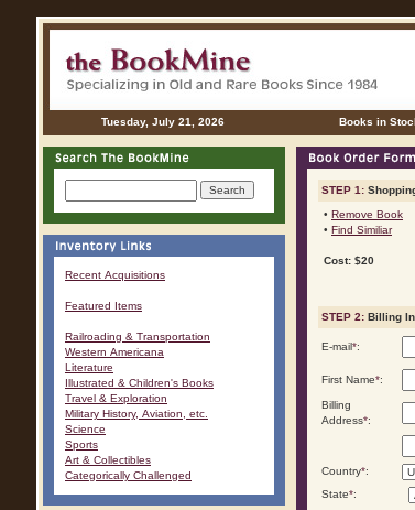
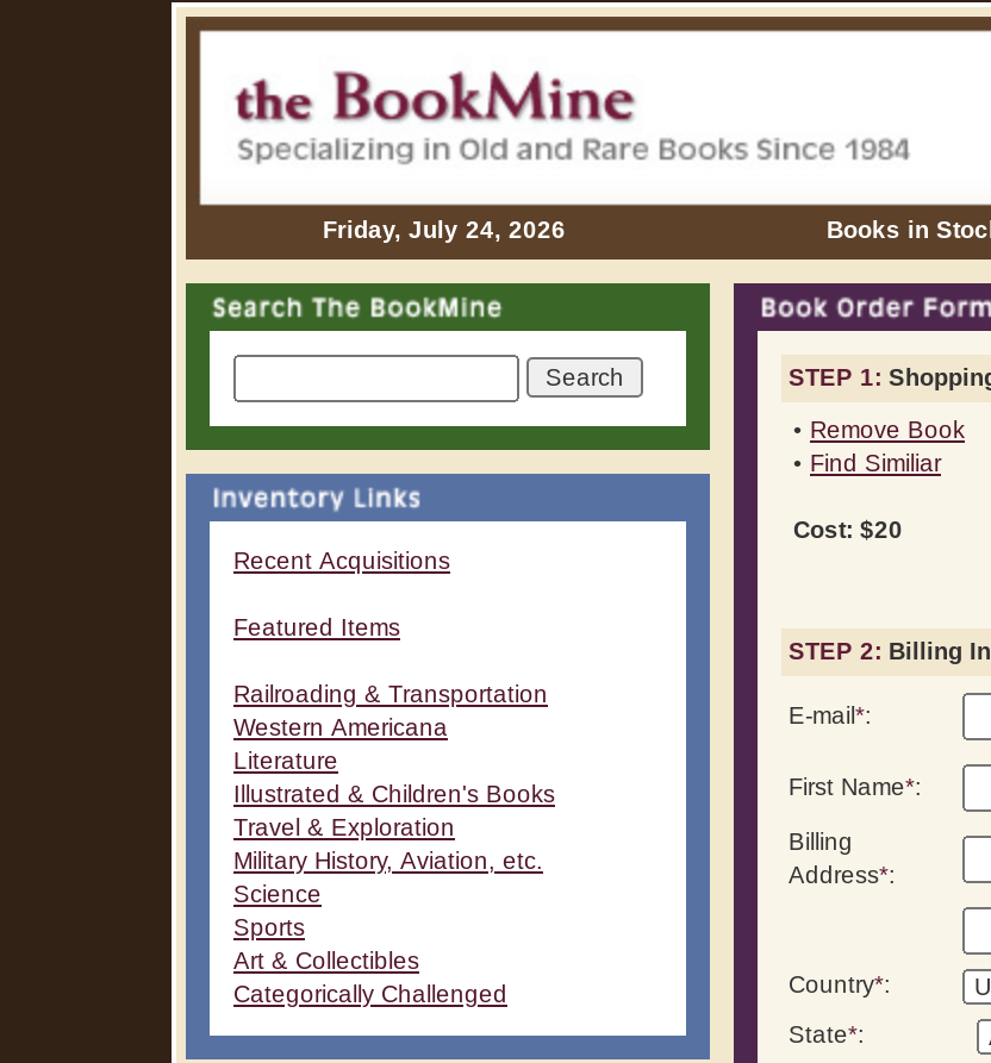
[101,116,224,128] Tuesday, July 21, 2026 -> [323,217,566,243] Friday, July 24, 2026

